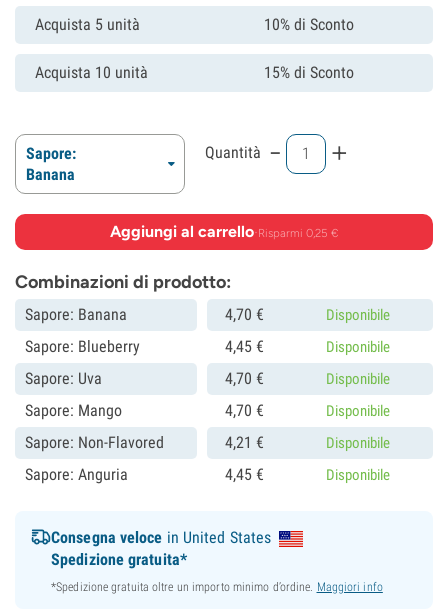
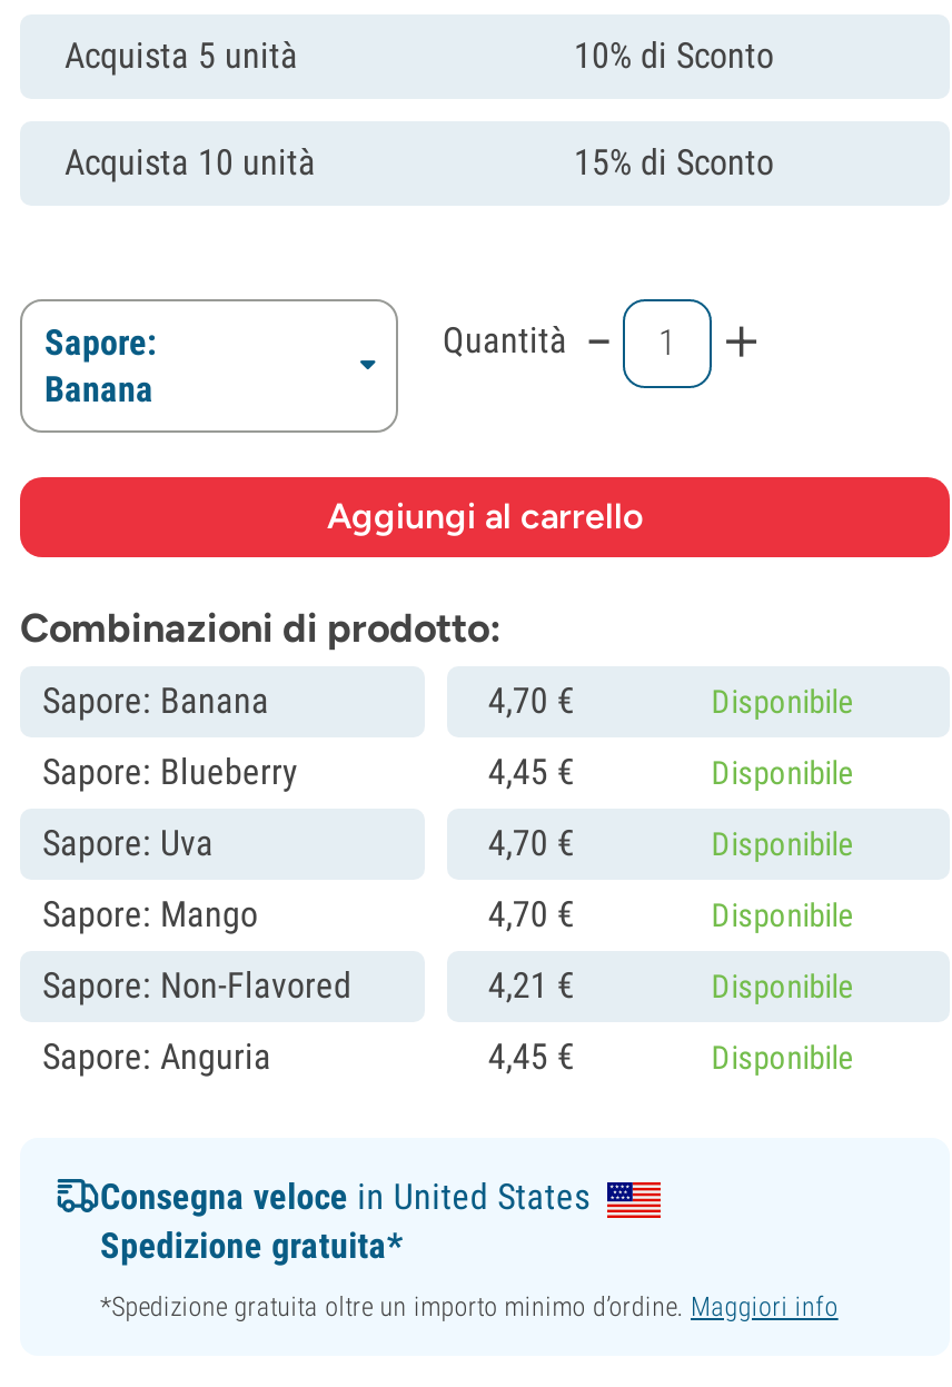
[110,222,338,242] Aggiungi al carrello · Risparmi 0,25 € -> none

